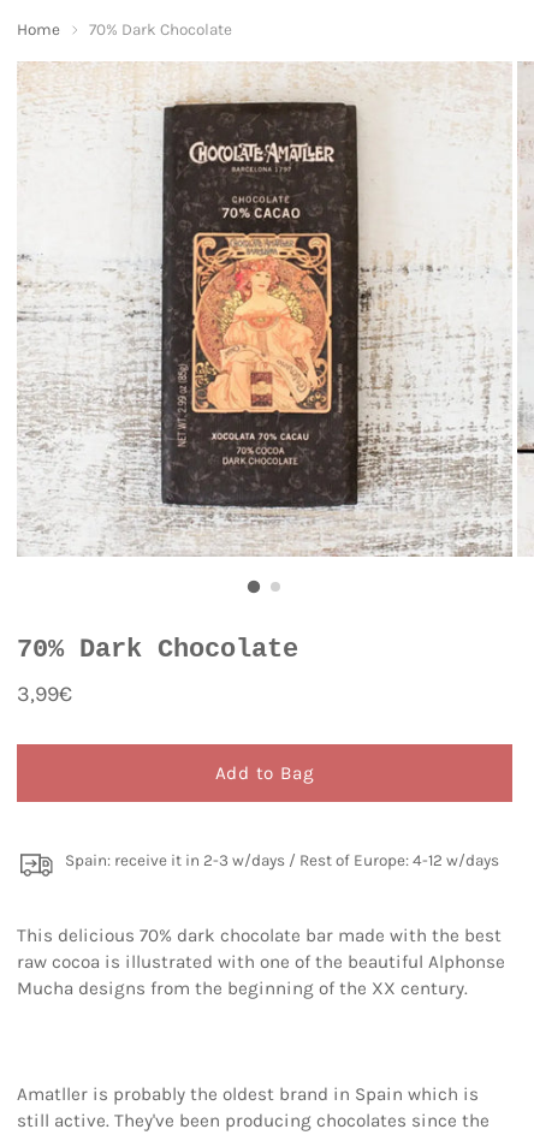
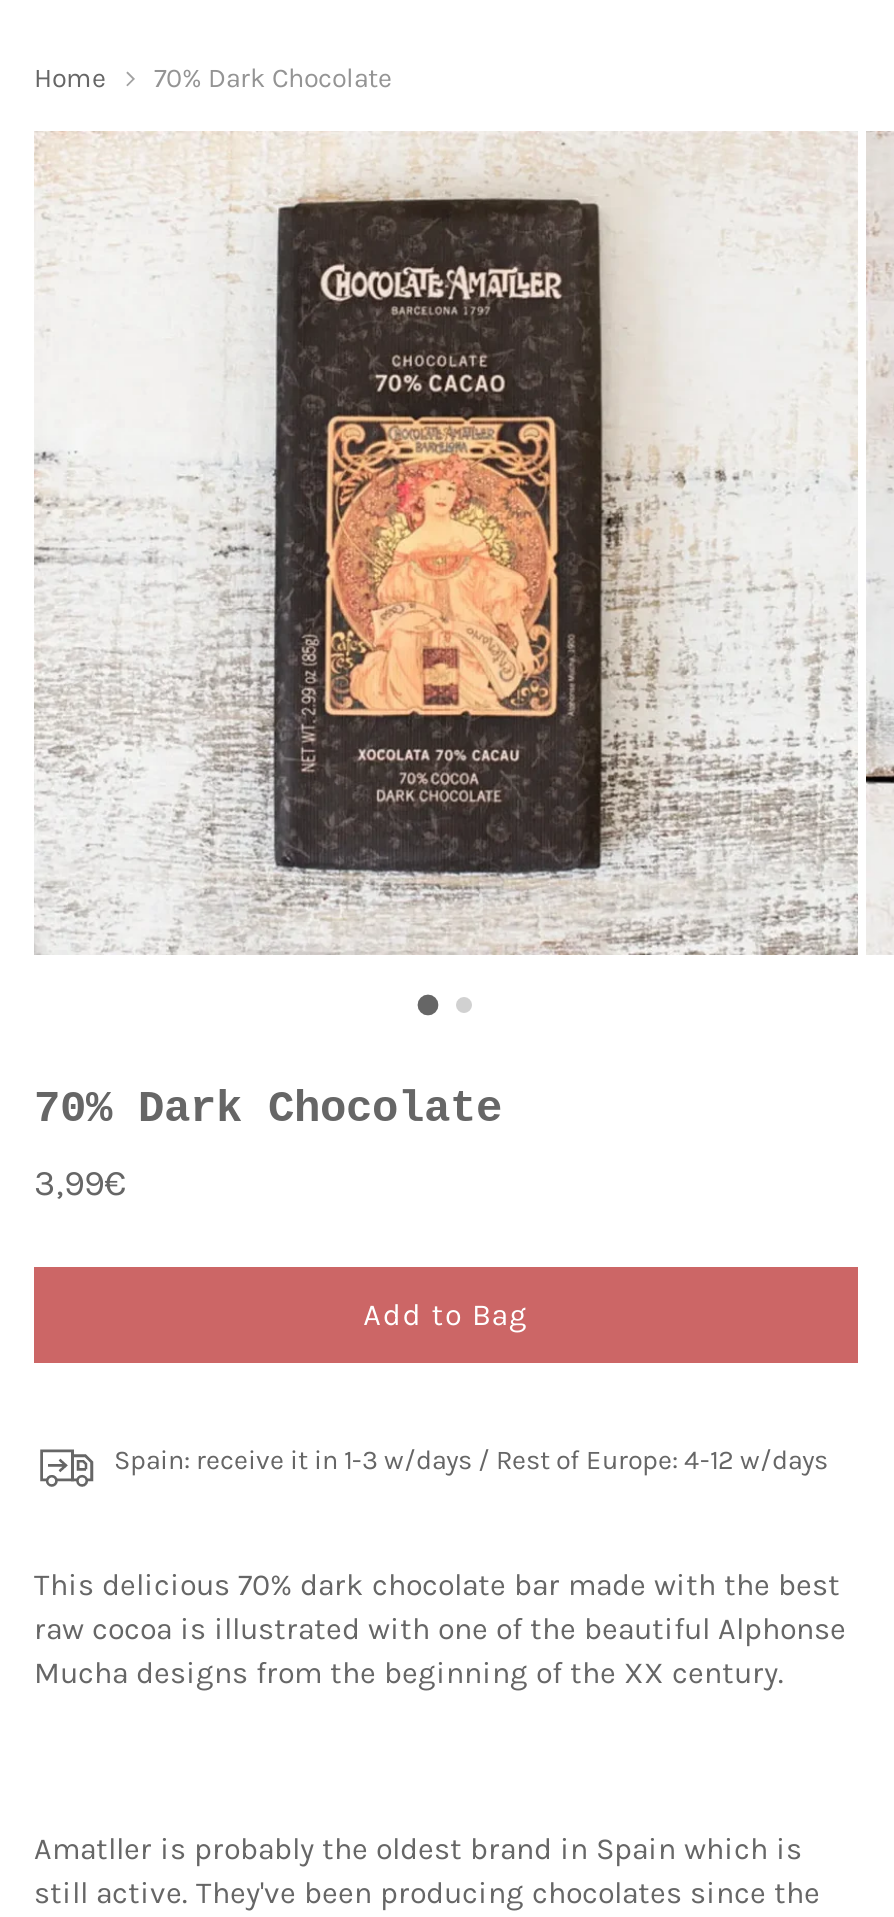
[65,851,499,869] Spain: receive it in 2-3 w/days / Rest of Europe: 4-12 w/days -> [114,1445,828,1475] Spain: receive it in 1-3 w/days / Rest of Europe: 4-12 w/days

